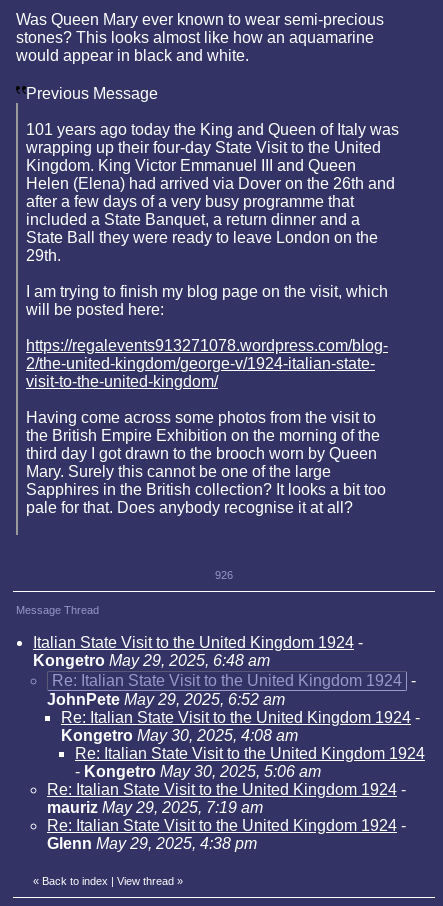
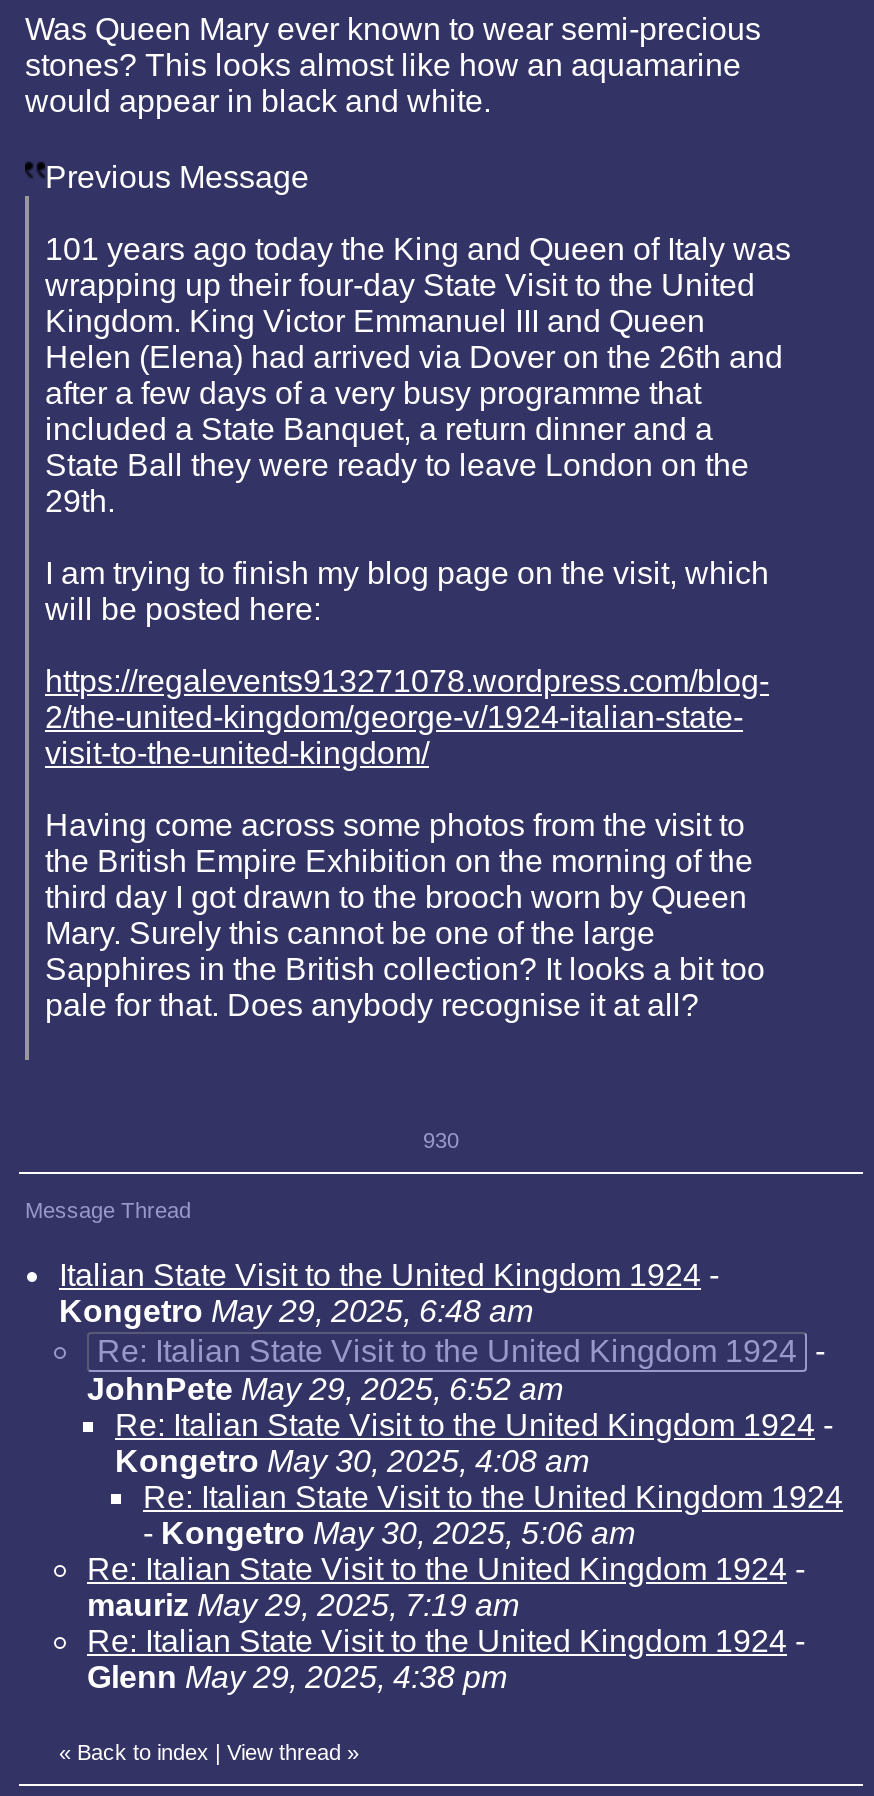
[215,569,233,581] 926 -> [423,1128,459,1152] 930

